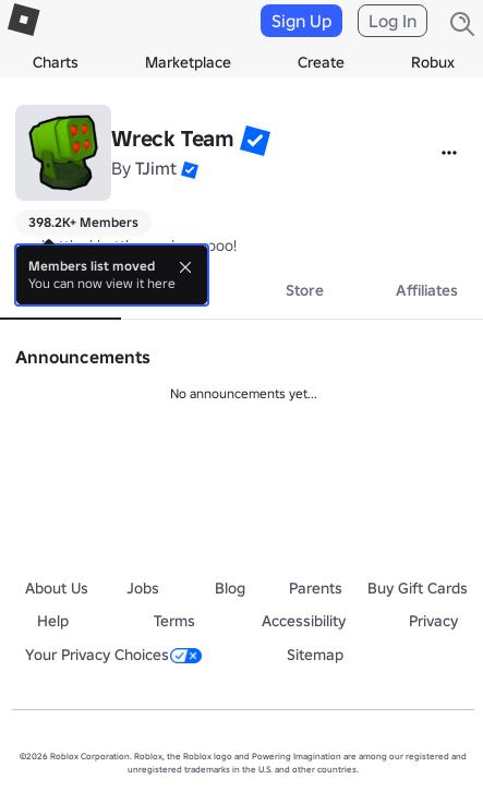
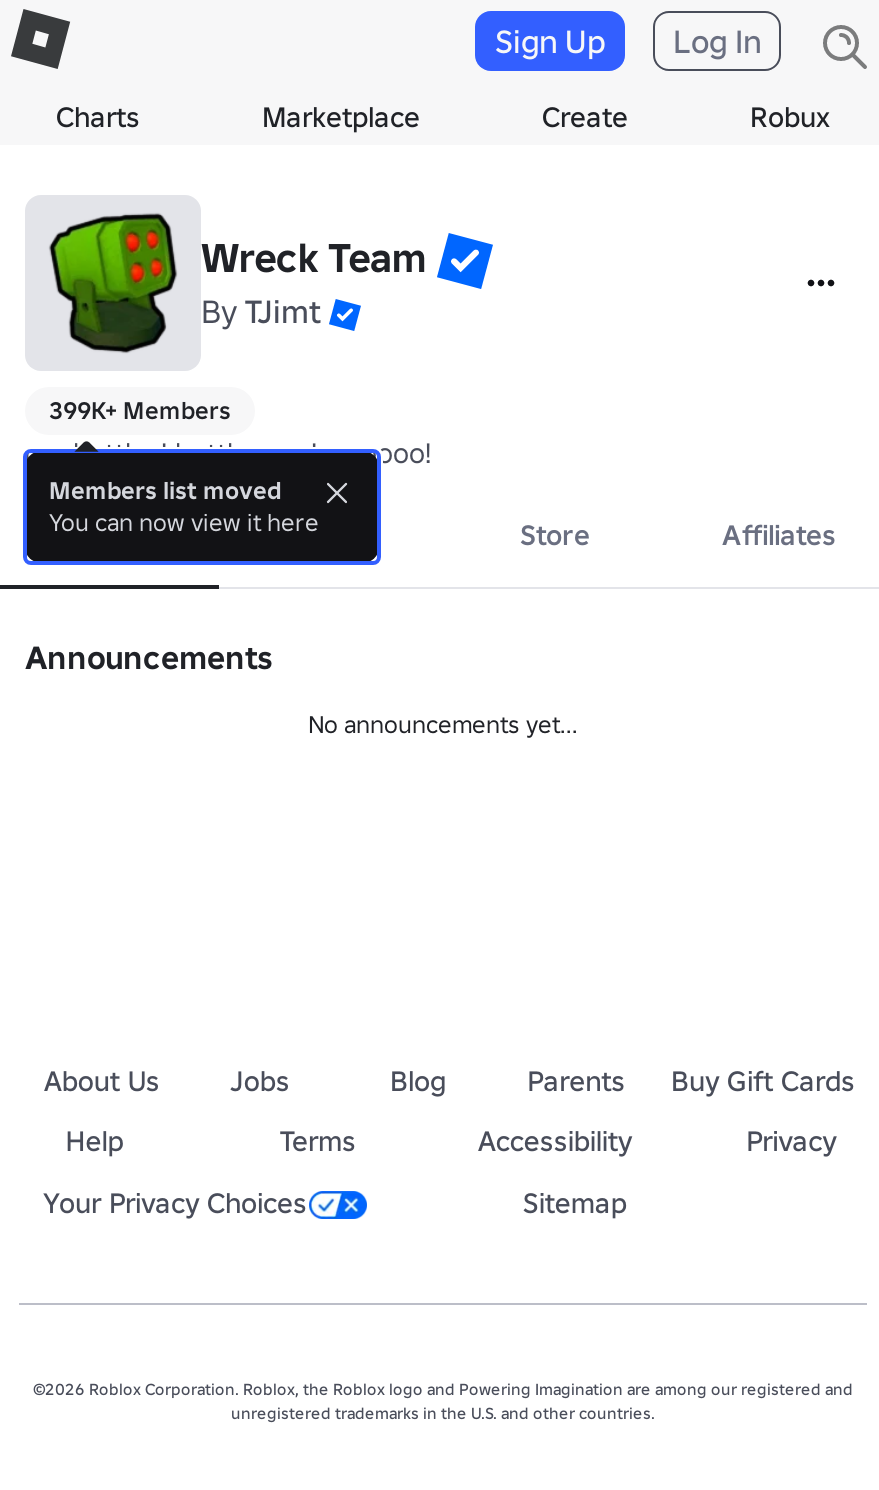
[28,214,138,230] 398.2K+ Members -> [49,395,231,425] 399K+ Members

